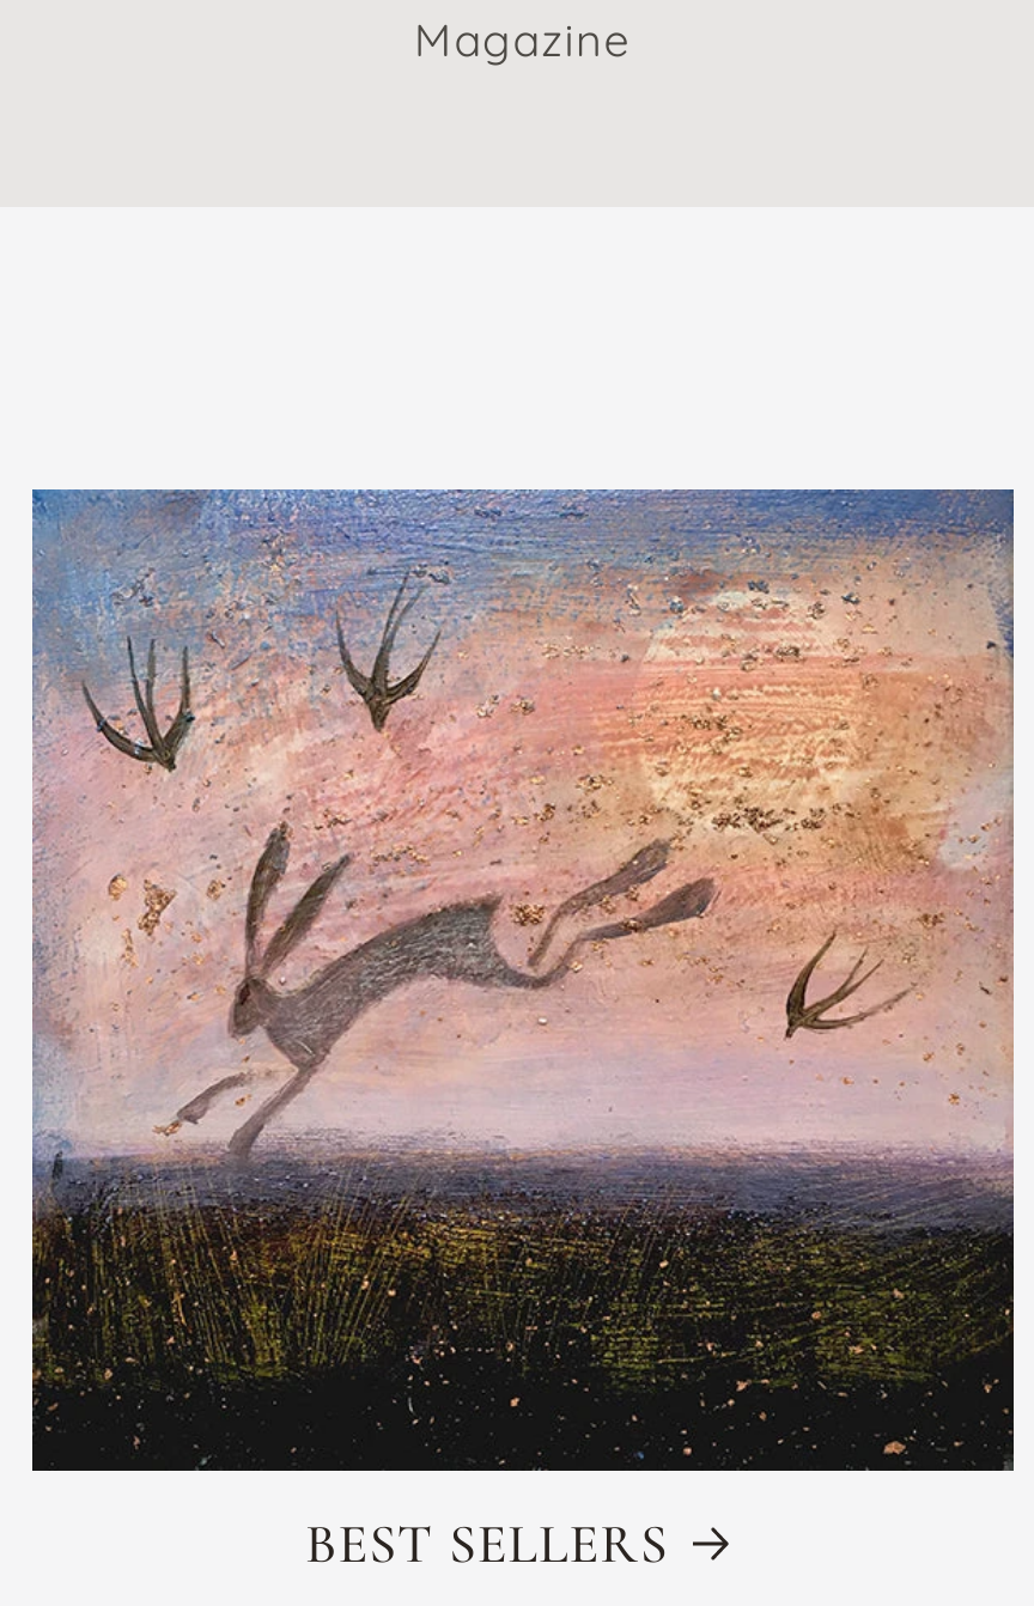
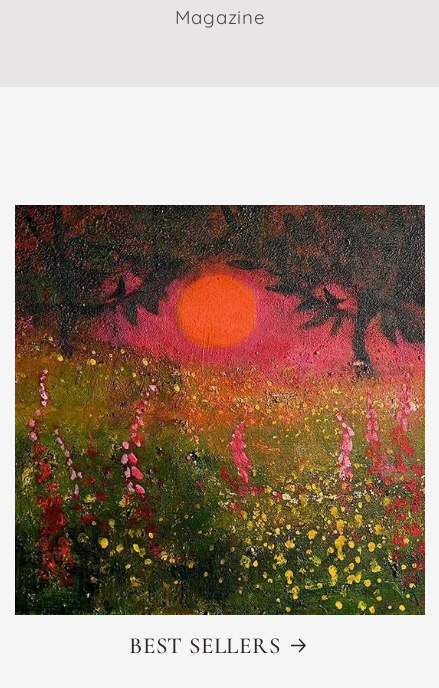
[30,487,1016,1471] [image] -> [14,204,426,616] [image]

